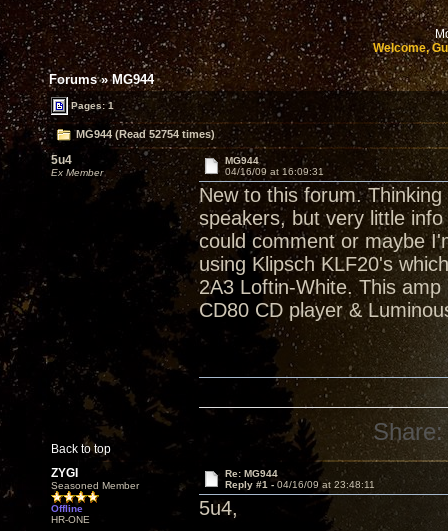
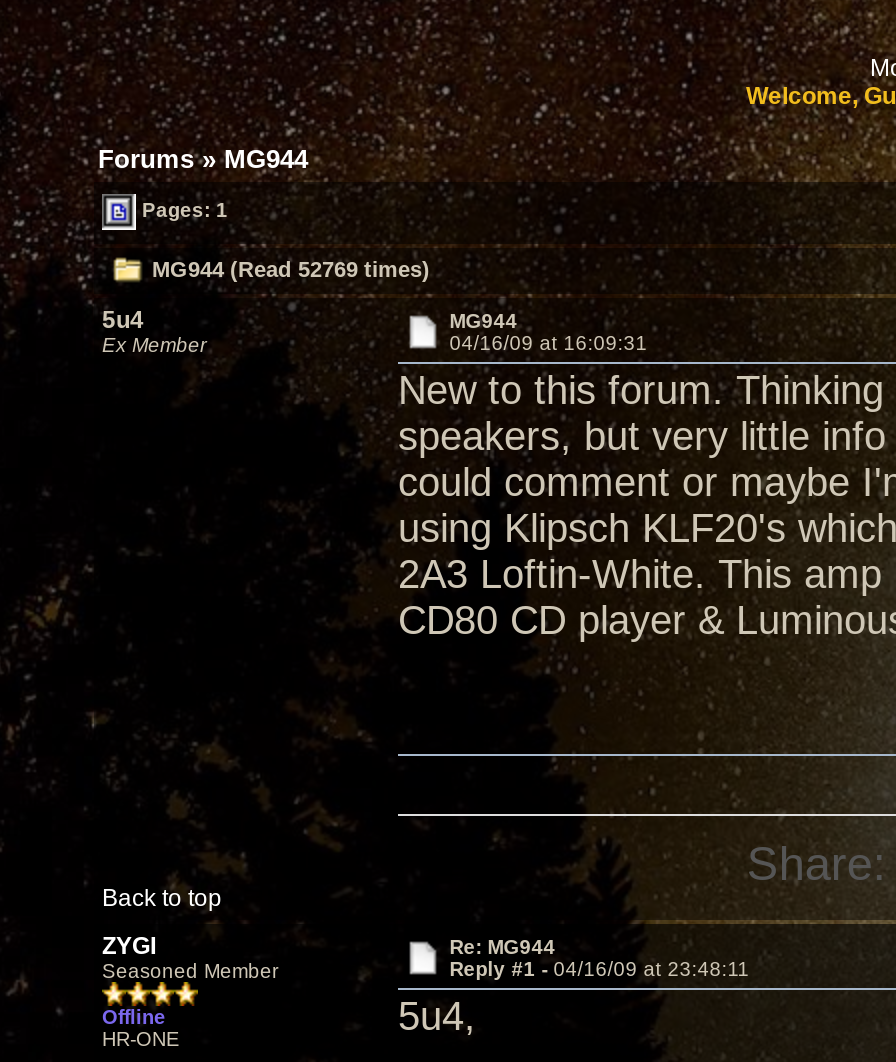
[73,128,215,140] MG944 (Read 52754 times) -> [146,257,430,281] MG944 (Read 52769 times)

